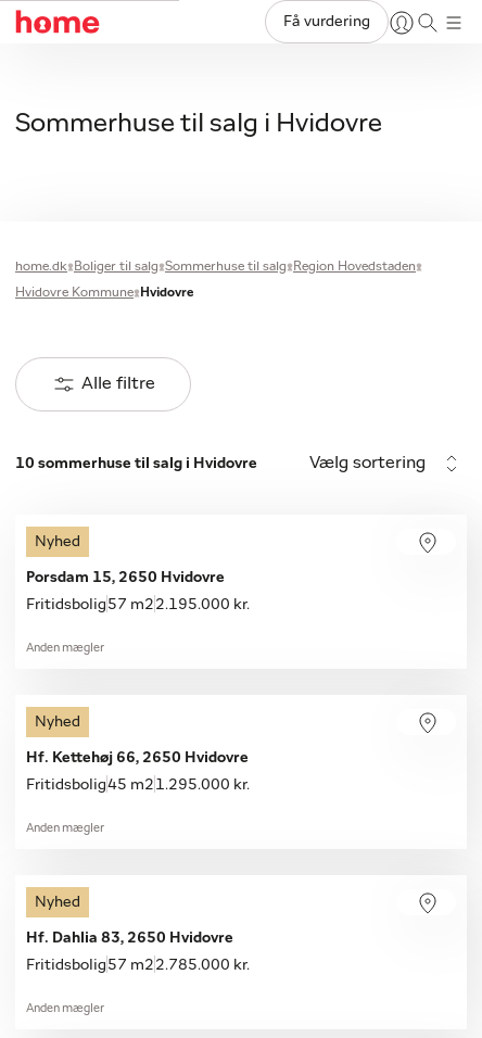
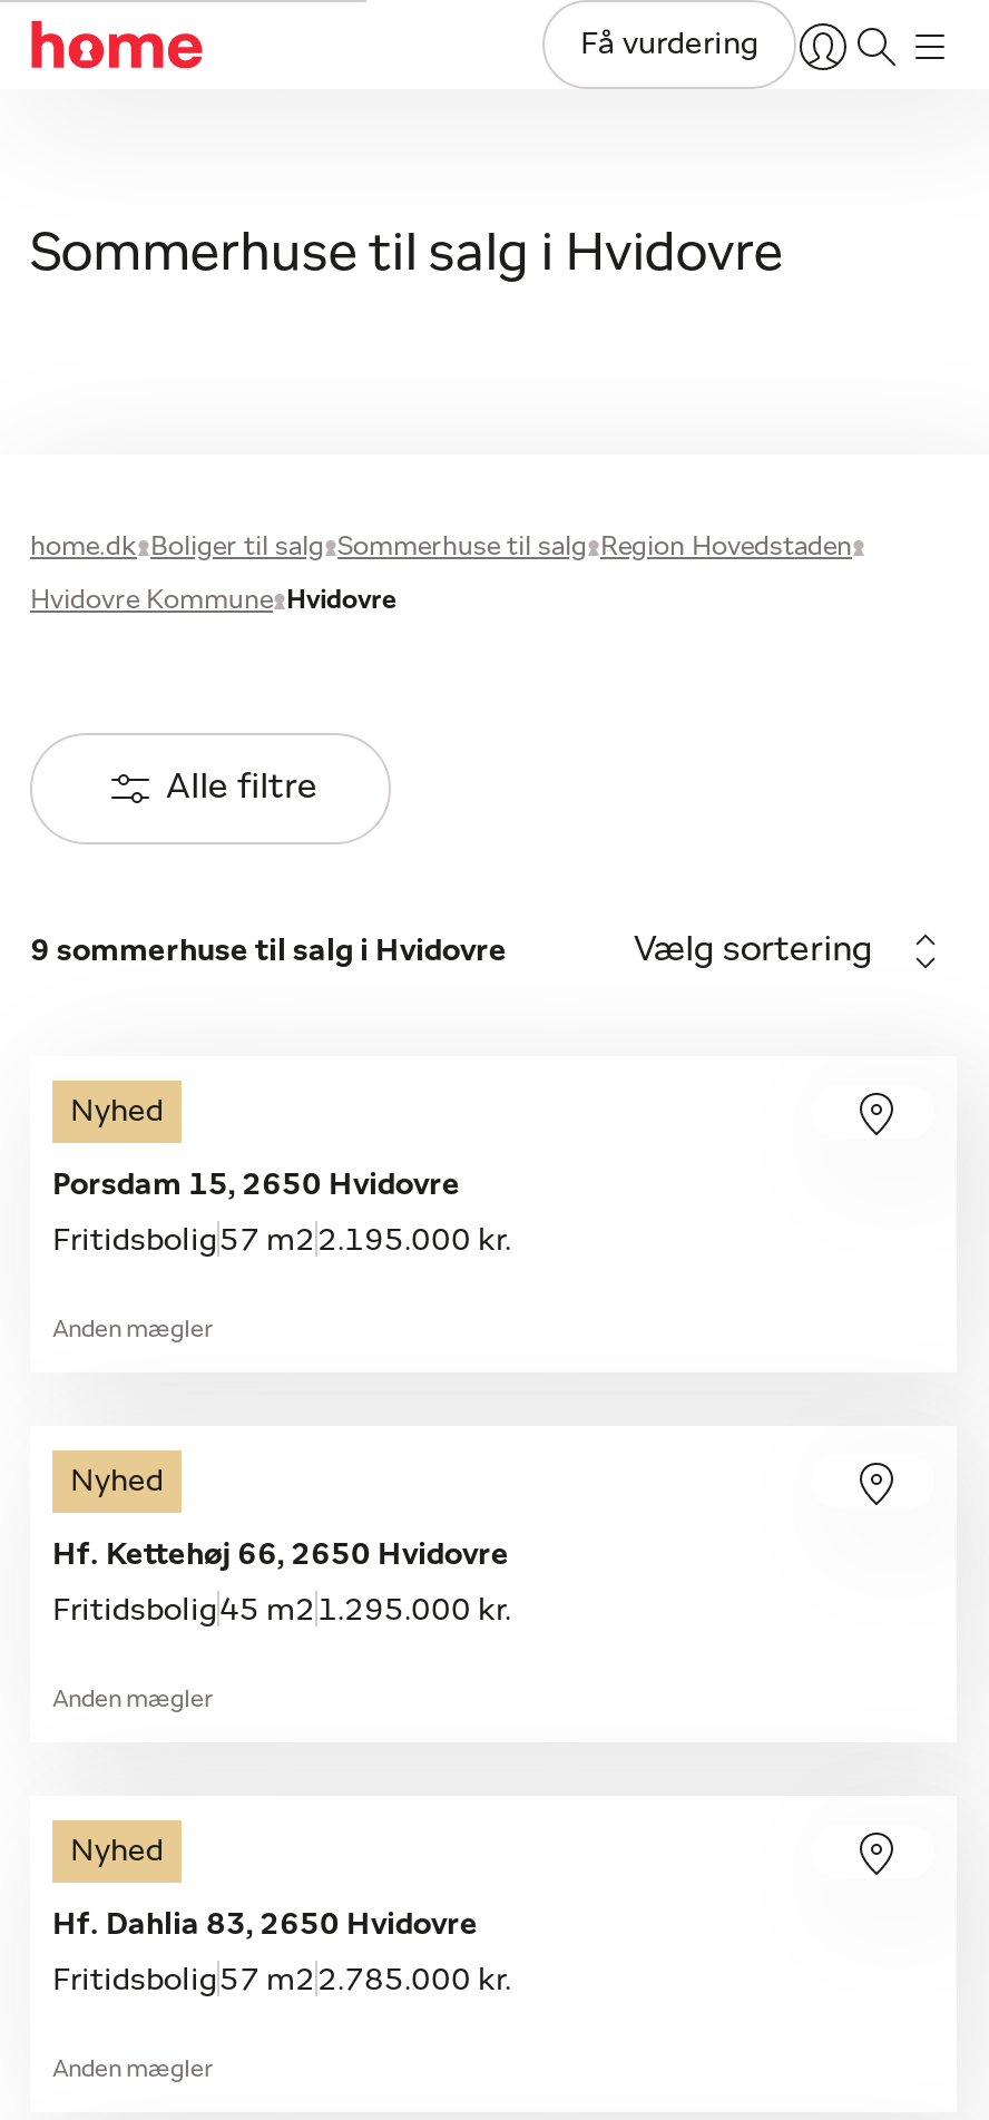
[15,456,257,471] 10 sommerhuse til salg i Hvidovre -> [30,935,507,966] 9 sommerhuse til salg i Hvidovre

